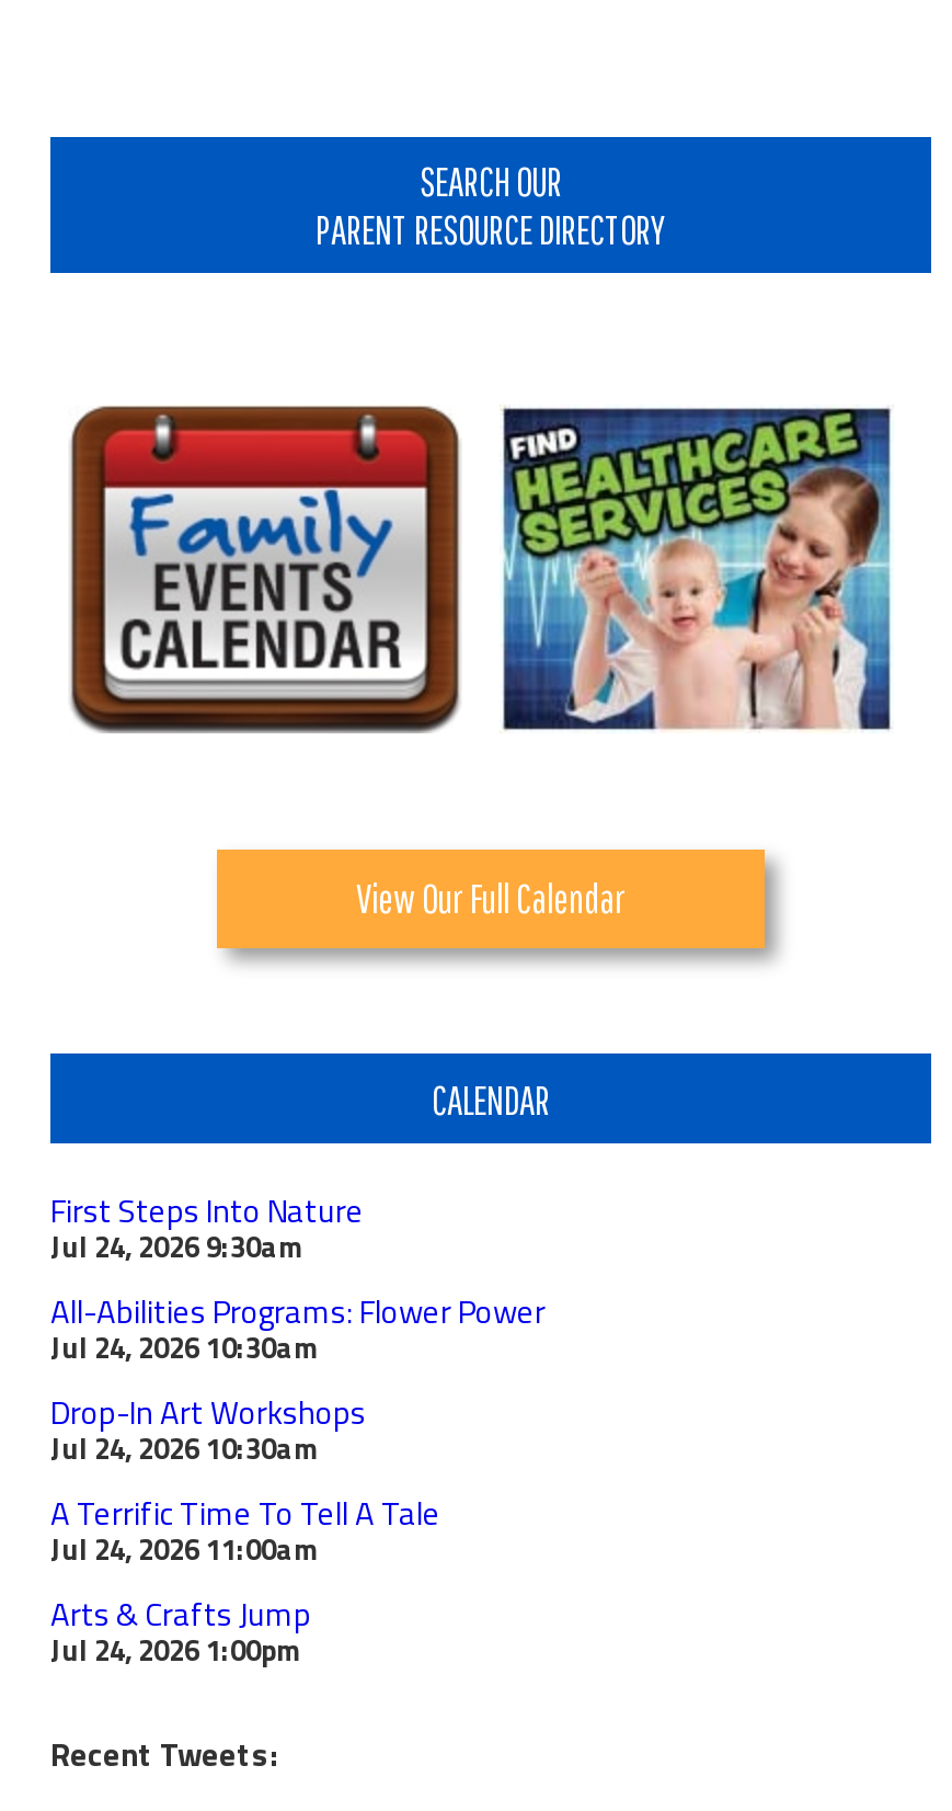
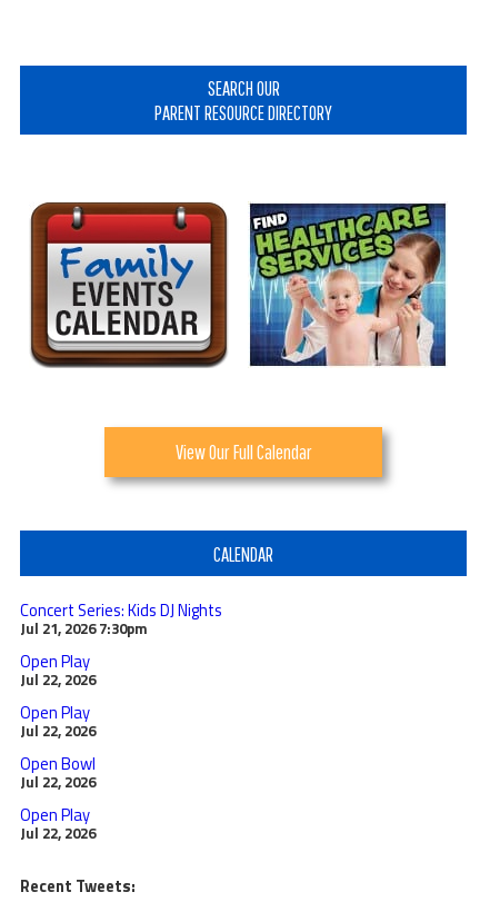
[50,1184,546,1671] First Steps Into Nature | Jul 24, 2026 9:30am | All-Abilities Programs: Flower Power | Jul 24, 2026 10:30am | Drop-In Art Workshops | Jul 24, 2026 10:30am | A Terrific Time To Tell A Tale | Jul 24, 2026 11:00am | Arts & Crafts Jump | Jul 24, 2026 1:00pm -> [20,597,222,844] Concert Series: Kids DJ Nights | Jul 21, 2026 7:30pm | Open Play | Jul 22, 2026 | Open Play | Jul 22, 2026 | Open Bowl | Jul 22, 2026 | Open Play | Jul 22, 2026

